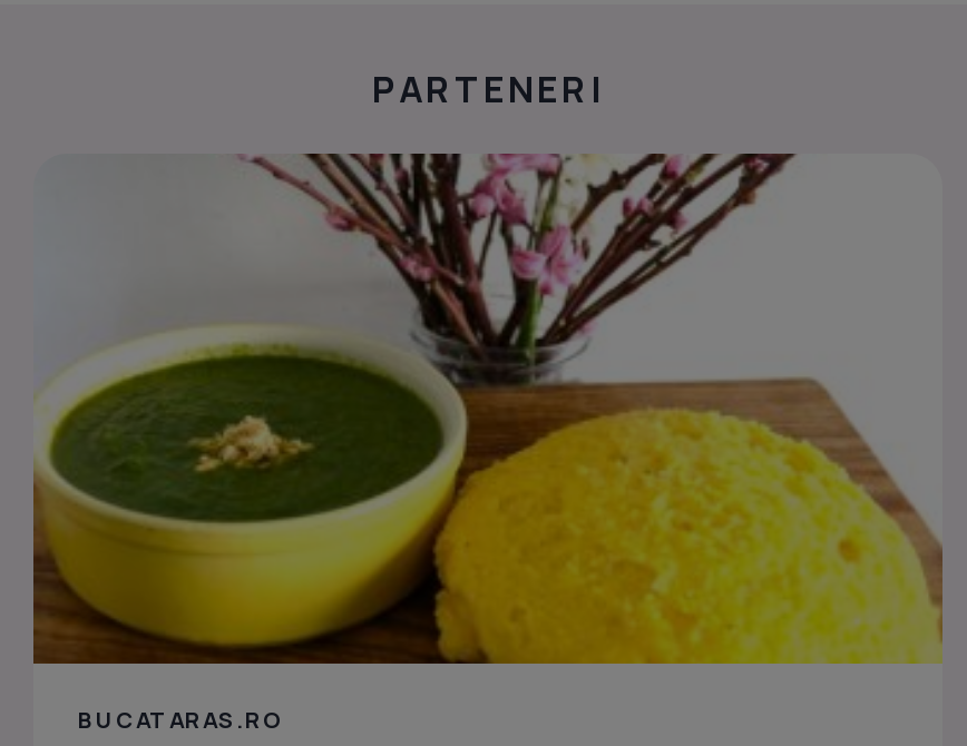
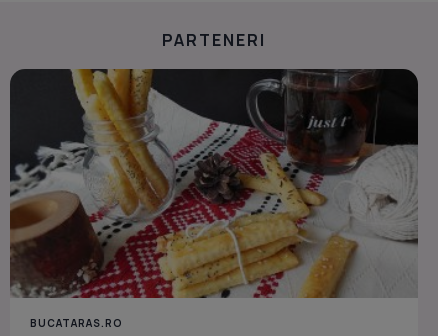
[31,151,945,666] [image] -> [9,68,419,299] [image]

